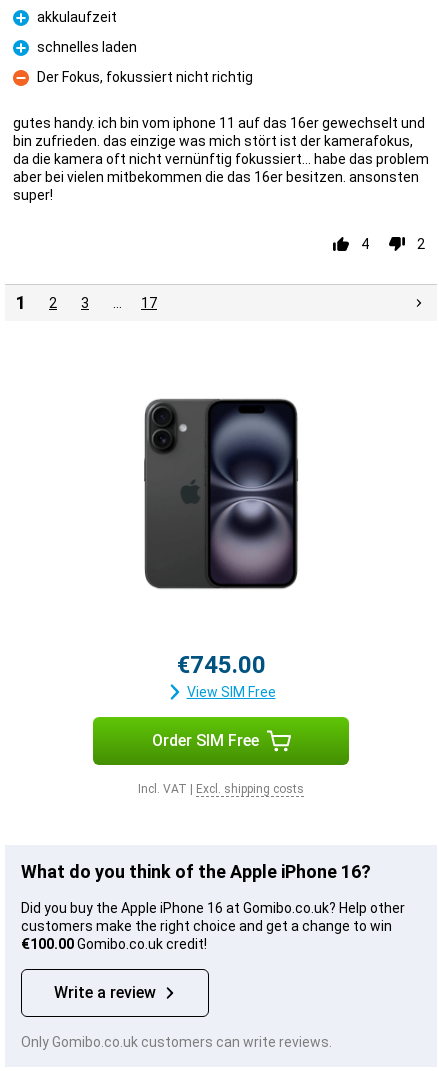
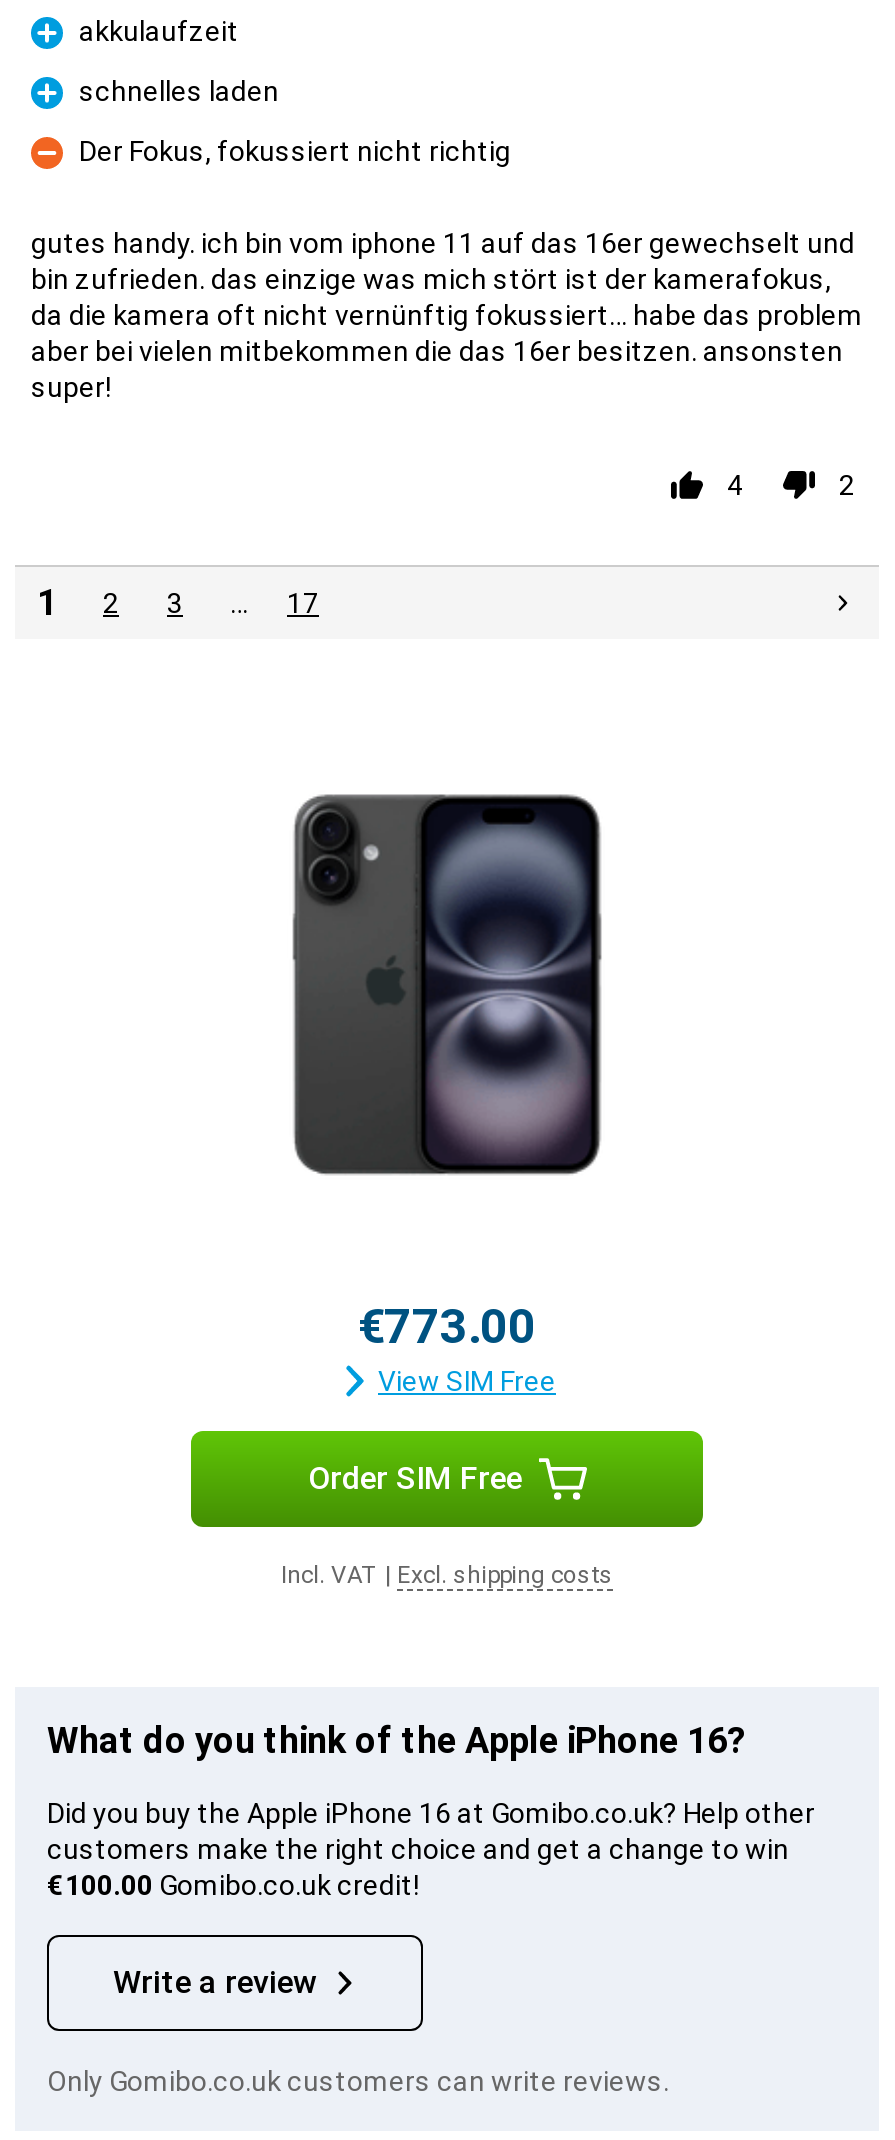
[176,651,265,679] €745.00 -> [358,1299,536,1355] €773.00

